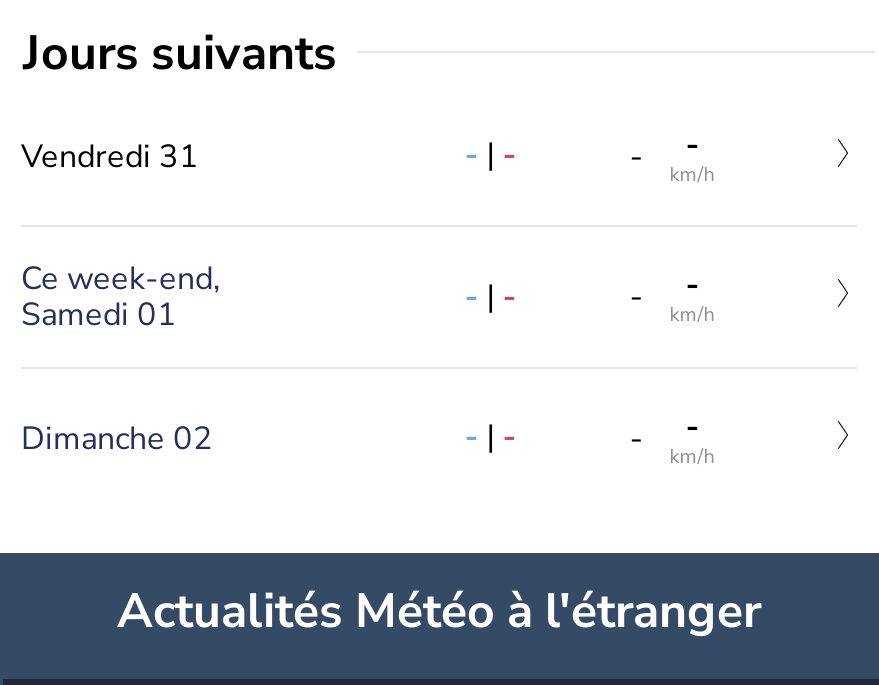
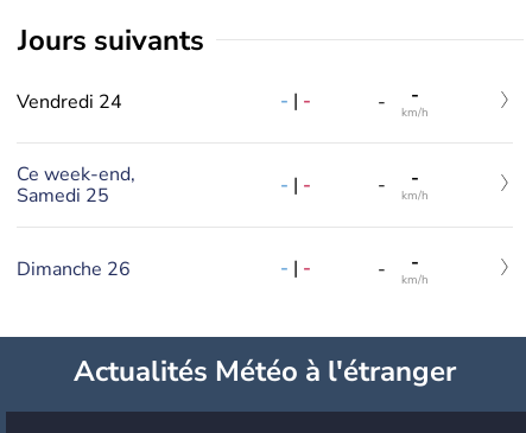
[21,134,199,178] Vendredi 31 -> [17,88,122,115] Vendredi 24
[21,293,177,337] Samedi 01 -> [17,183,109,209] Samedi 25
[21,417,213,461] Dimanche 02 -> [17,256,131,282] Dimanche 26

